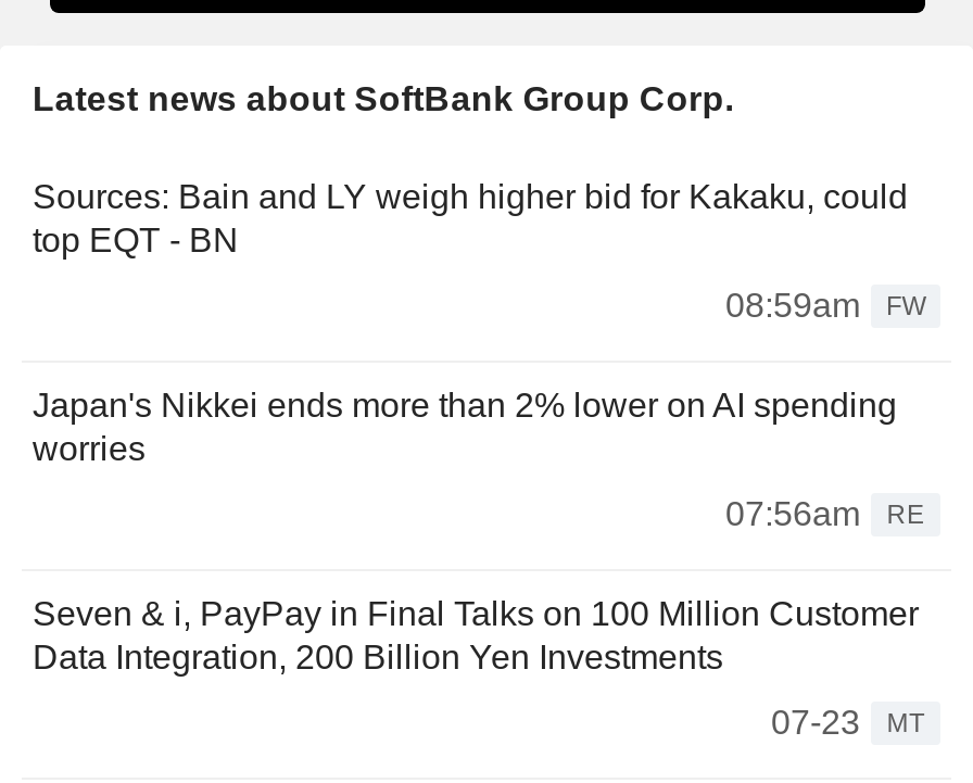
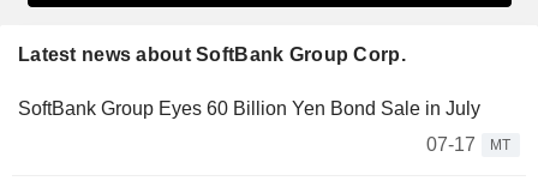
[33,177,926,740] Sources: Bain and LY weigh higher bid for Kakaku, could | top EQT - BN | 08:59am | FW | Japan's Nikkei ends more than 2% lower on AI spending | worries | 07:56am | RE | Seven & i, PayPay in Final Talks on 100 Million Customer | Data Integration, 200 Billion Yen Investments | 07-23 -> [18,98,480,154] SoftBank Group Eyes 60 Billion Yen Bond Sale in July | 07-17

